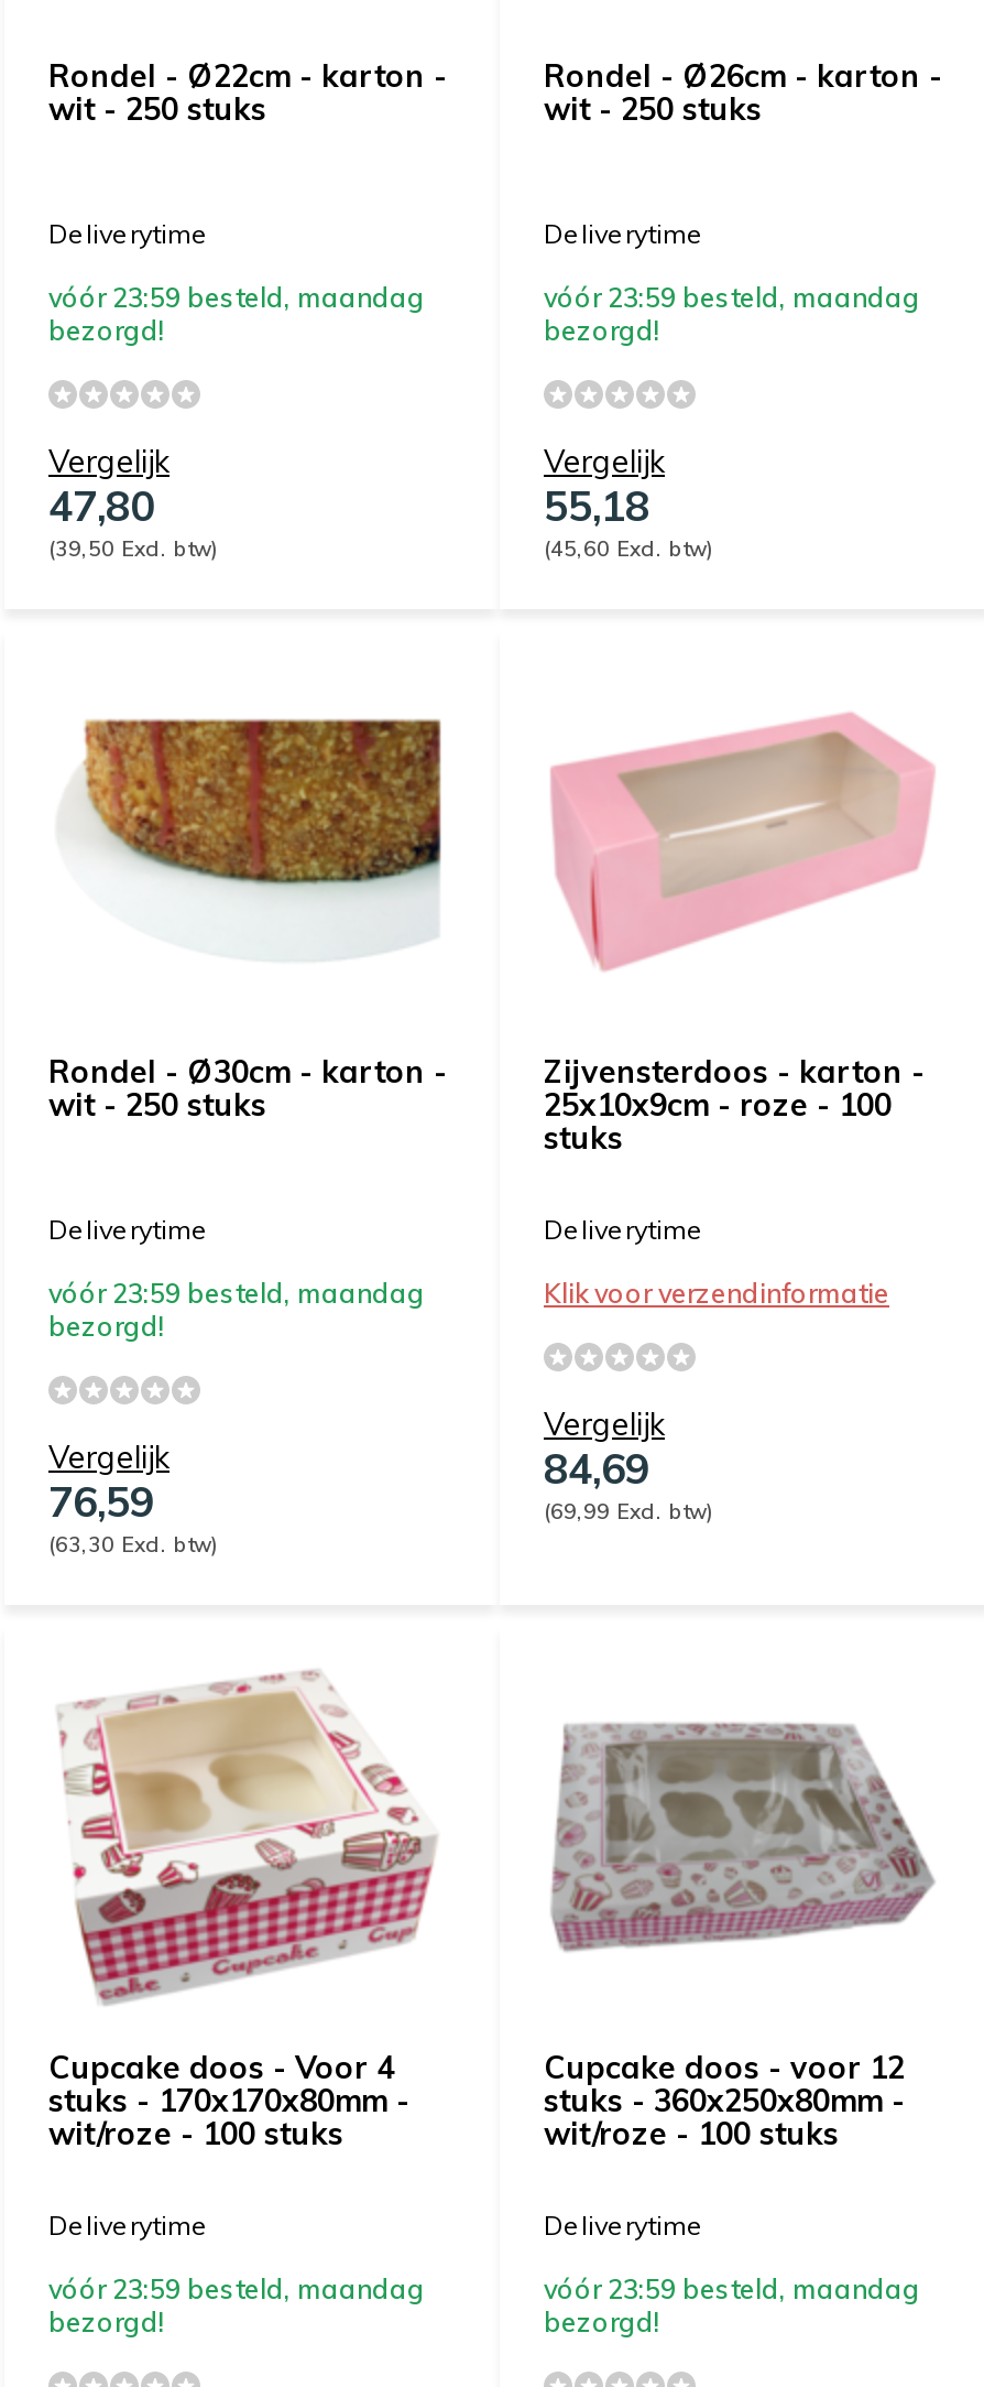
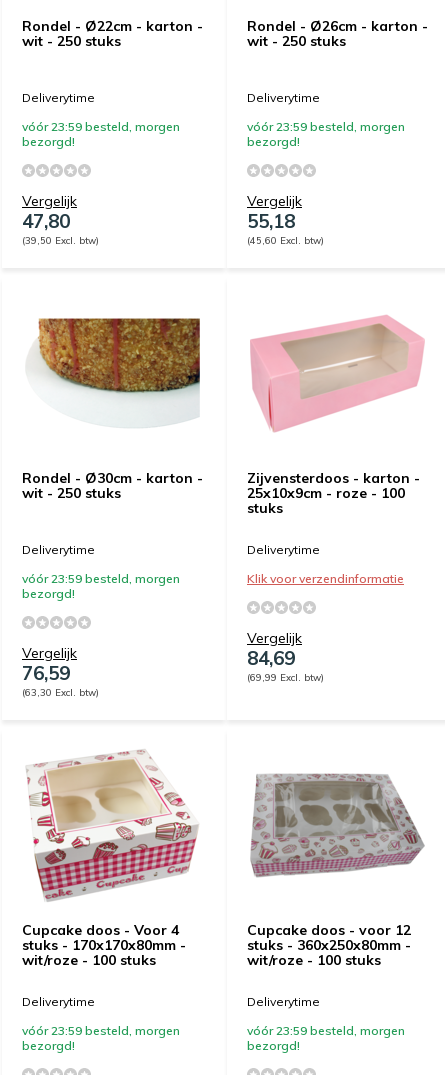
[48,281,425,314] vóór 23:59 besteld, maandag -> [22,119,180,134] vóór 23:59 besteld, morgen
[544,281,920,314] vóór 23:59 besteld, maandag -> [247,119,405,134] vóór 23:59 besteld, morgen
[48,1277,425,1310] vóór 23:59 besteld, maandag -> [22,571,180,586] vóór 23:59 besteld, morgen
[48,2272,425,2305] vóór 23:59 besteld, maandag -> [22,1023,180,1038] vóór 23:59 besteld, morgen
[544,2272,920,2305] vóór 23:59 besteld, maandag -> [247,1023,405,1038] vóór 23:59 besteld, morgen

